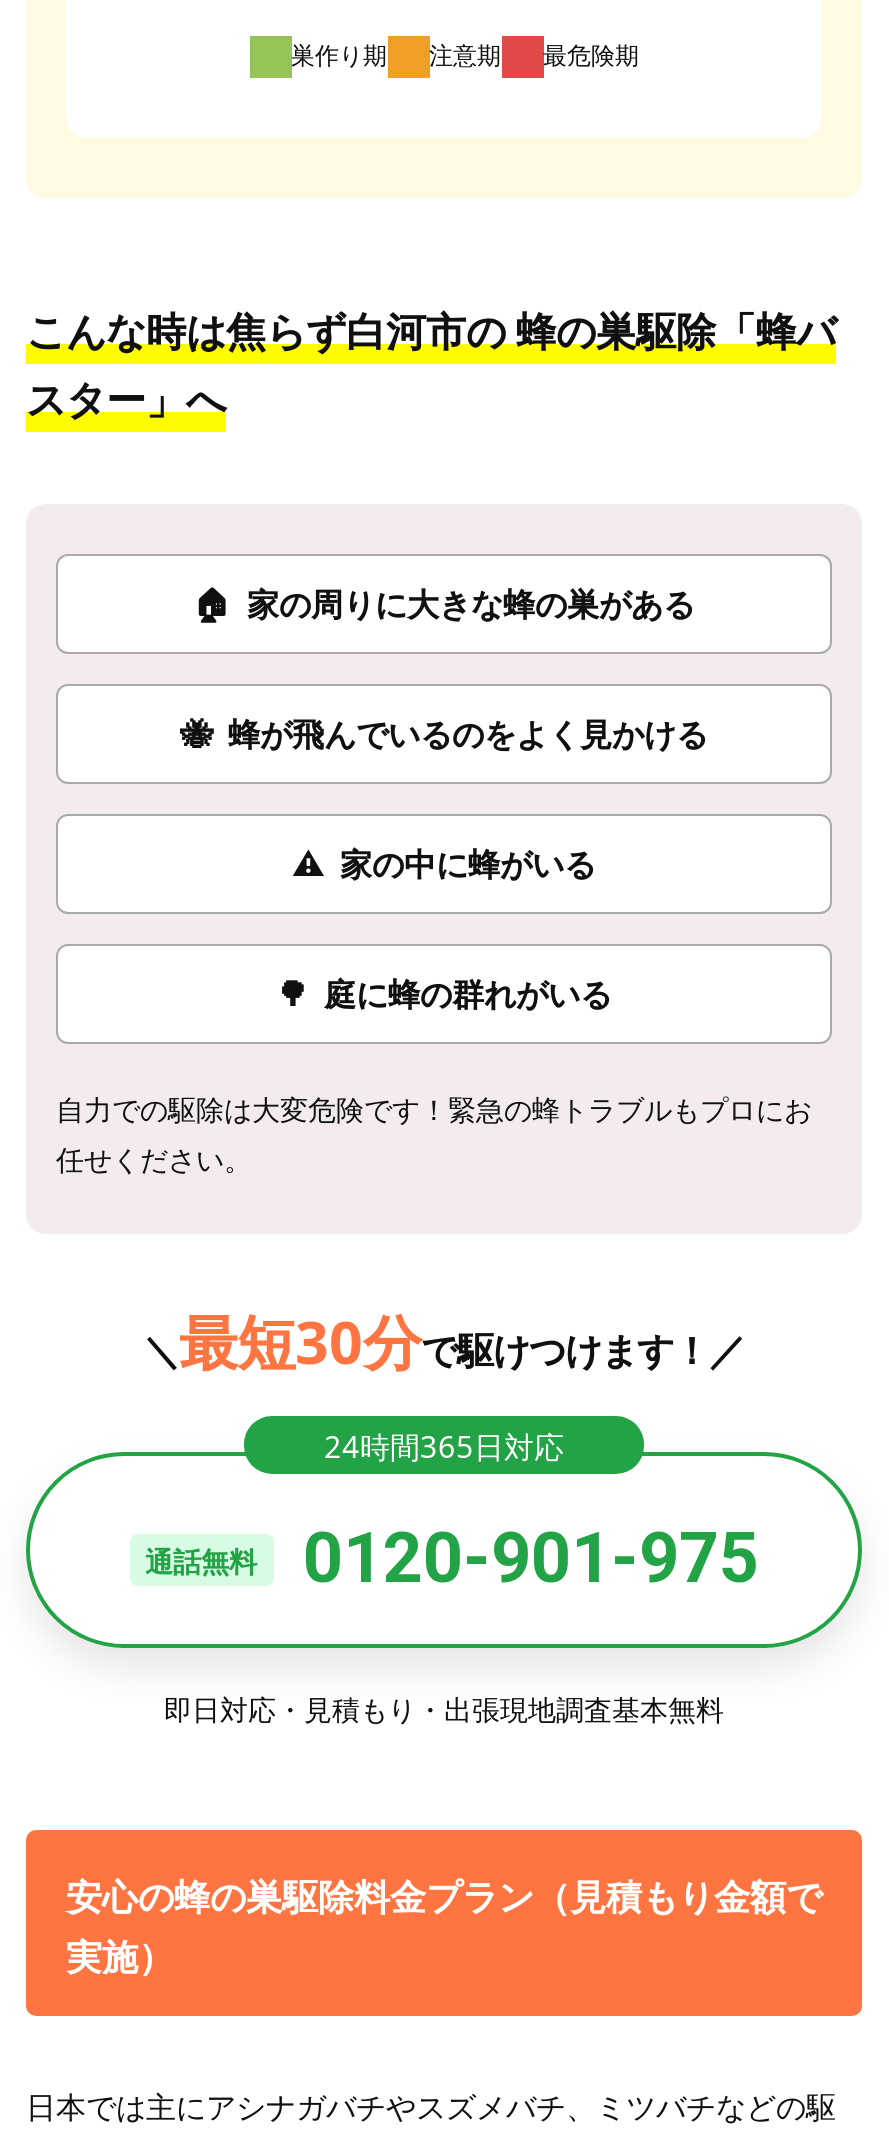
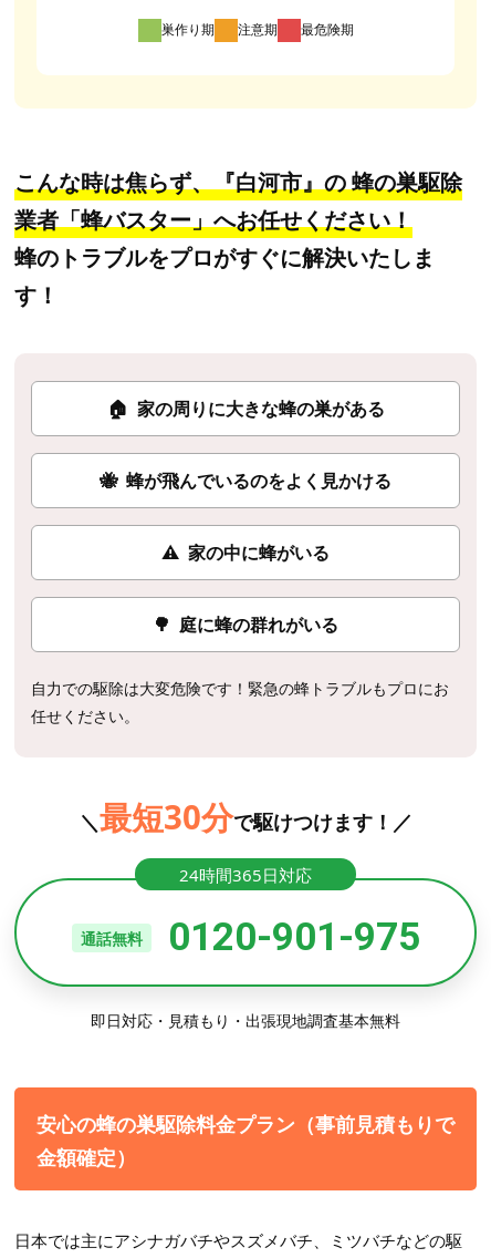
[26,303,836,425] こんな時は焦らず白河市の蜂の巣駆除「蜂バ | スター」へ -> [14,167,462,310] こんな時は焦らず、『白河市』の蜂の巣駆除 | 業者「蜂バスター」へお任せください！ | 蜂のトラブルをプロがすぐに解決いたしま | す！
[66,1871,822,1979] 安心の蜂の巣駆除料金プラン（見積もり金額で | 実施） -> [36,1110,455,1170] 安心の蜂の巣駆除料金プラン（事前見積もりで | 金額確定）

